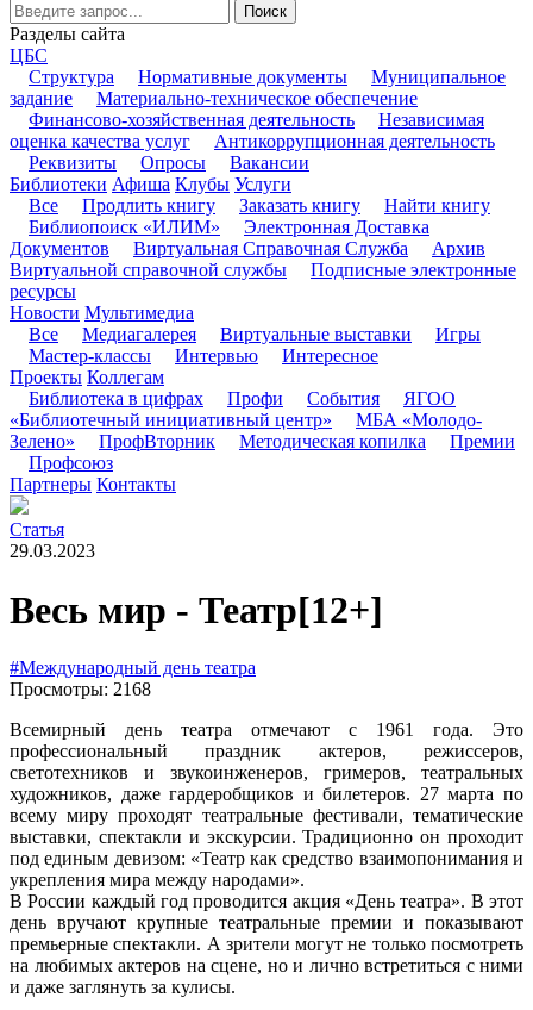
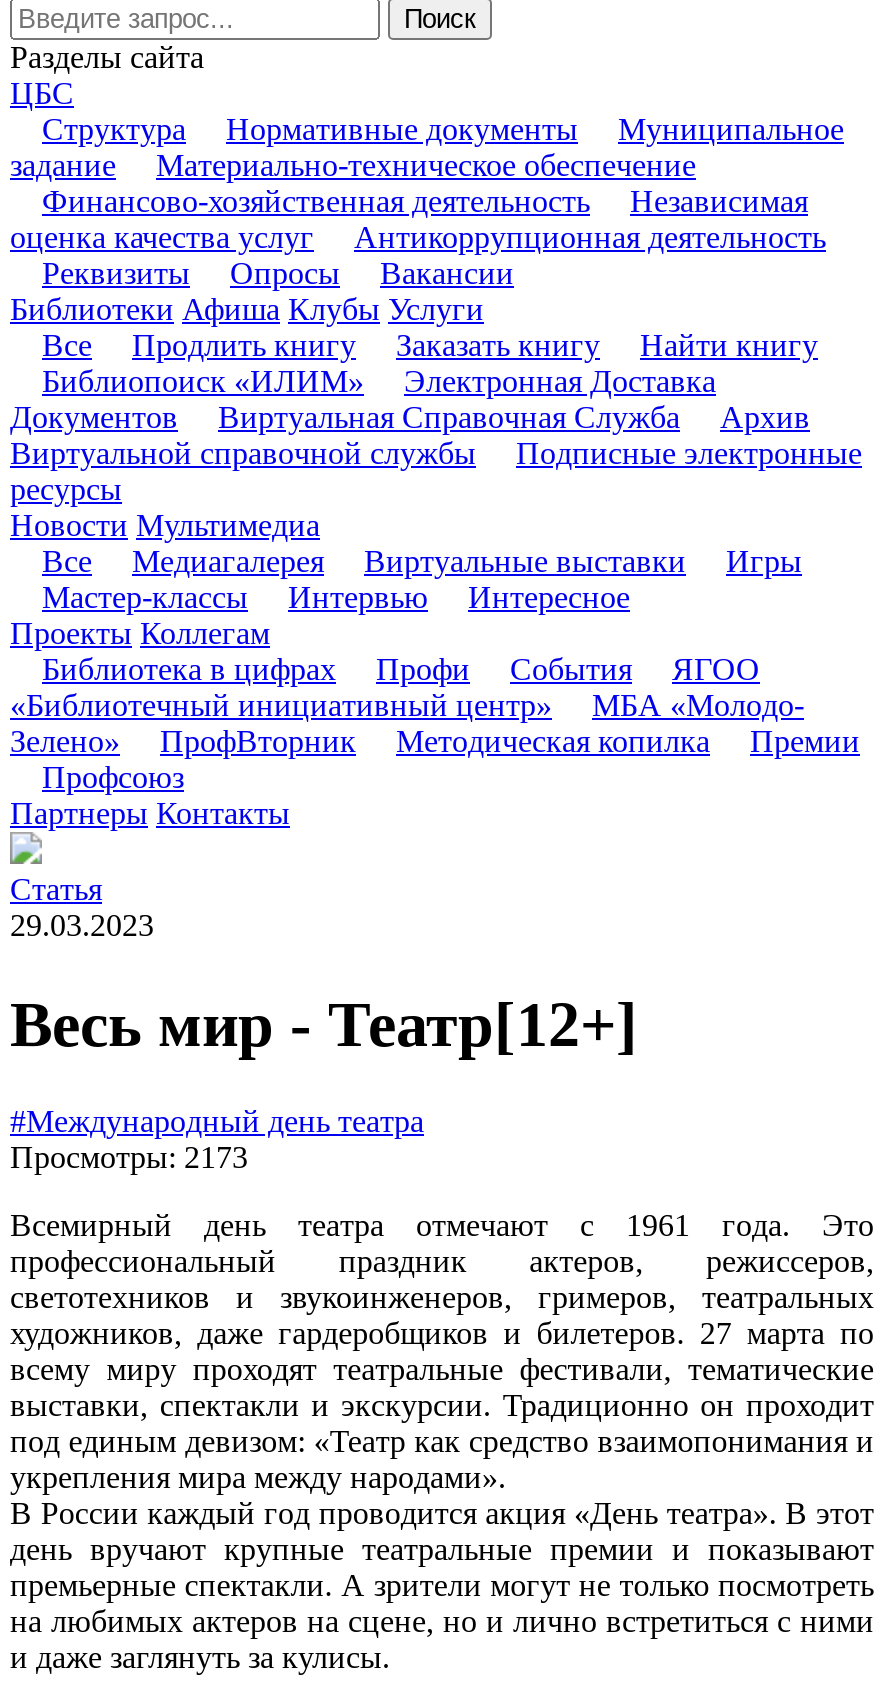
[10,679,151,699] Просмотры: 2168 -> [10,1141,248,1175] Просмотры: 2173

